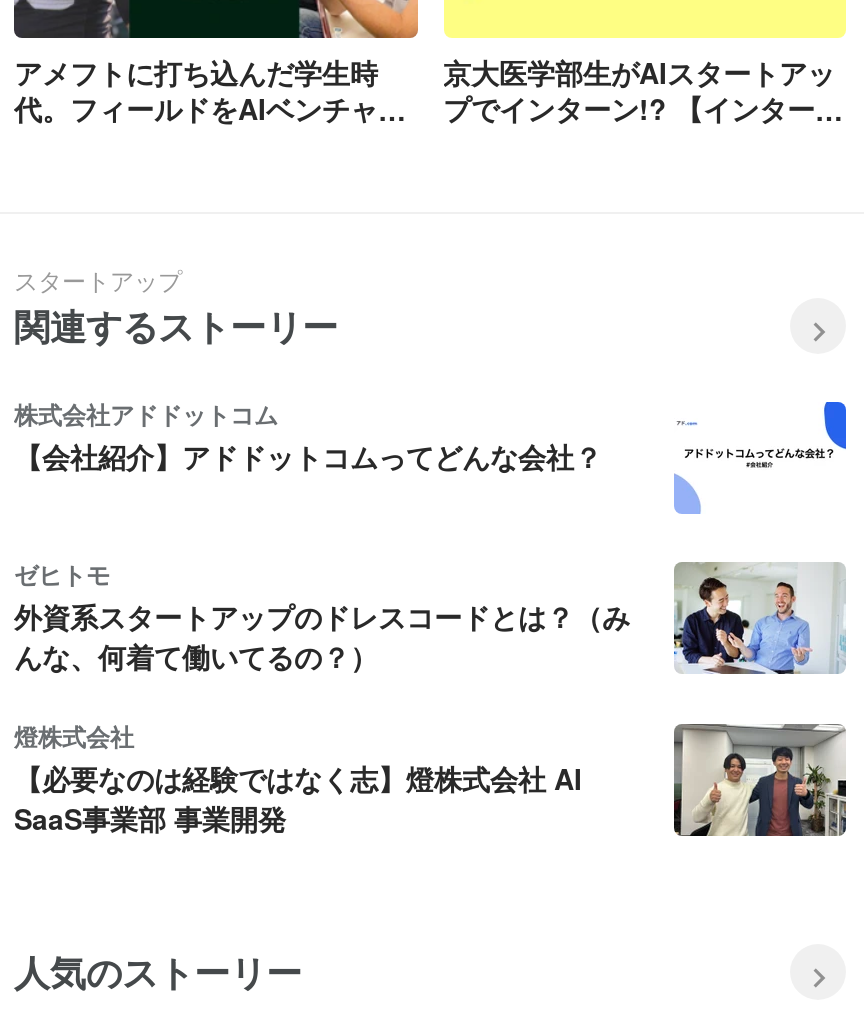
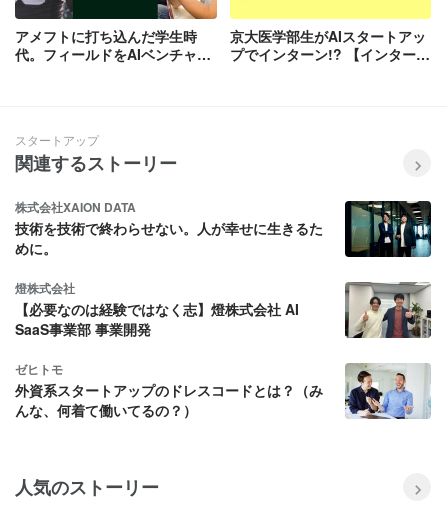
[14,397,848,514] [image] | 株式会社アドドットコム | 【会社紹介】アドドットコムってどんな会社？ -> [15,198,432,258] [image] | 株式会社XAION DATA | 技術を技術で終わらせない。人が幸せに生きるた | めに。
moved [14,557,846,677] -> [15,360,431,420]: [image] | ゼヒトモ | 外資系スタートアップのドレスコードとは？（み | んな、何着て働いてるの？）
moved [14,719,582,839] -> [15,279,299,339]: 燈株式会社 | 【必要なのは経験ではなく志】燈株式会社 AI | SaaS事業部 事業開発

